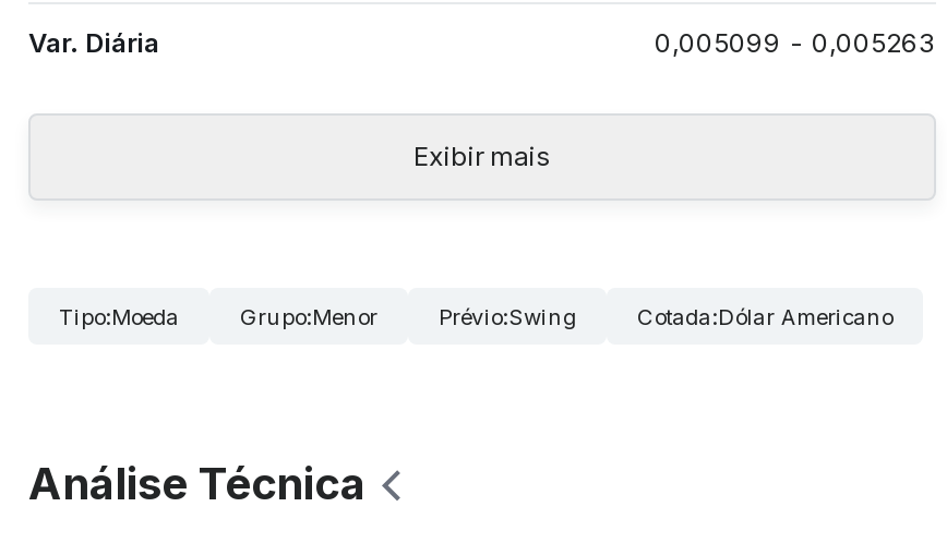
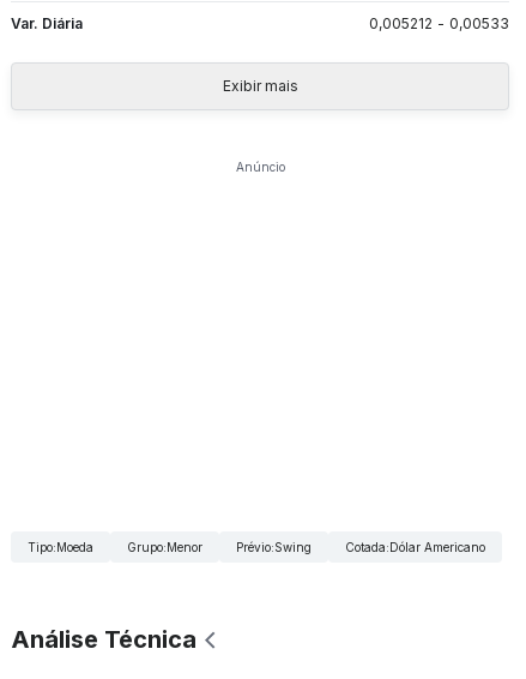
[655,26,936,58] 0,005099 - 0,005263 -> [369,14,509,32] 0,005212 - 0,00533
none -> [235,159,285,174] Anúncio

